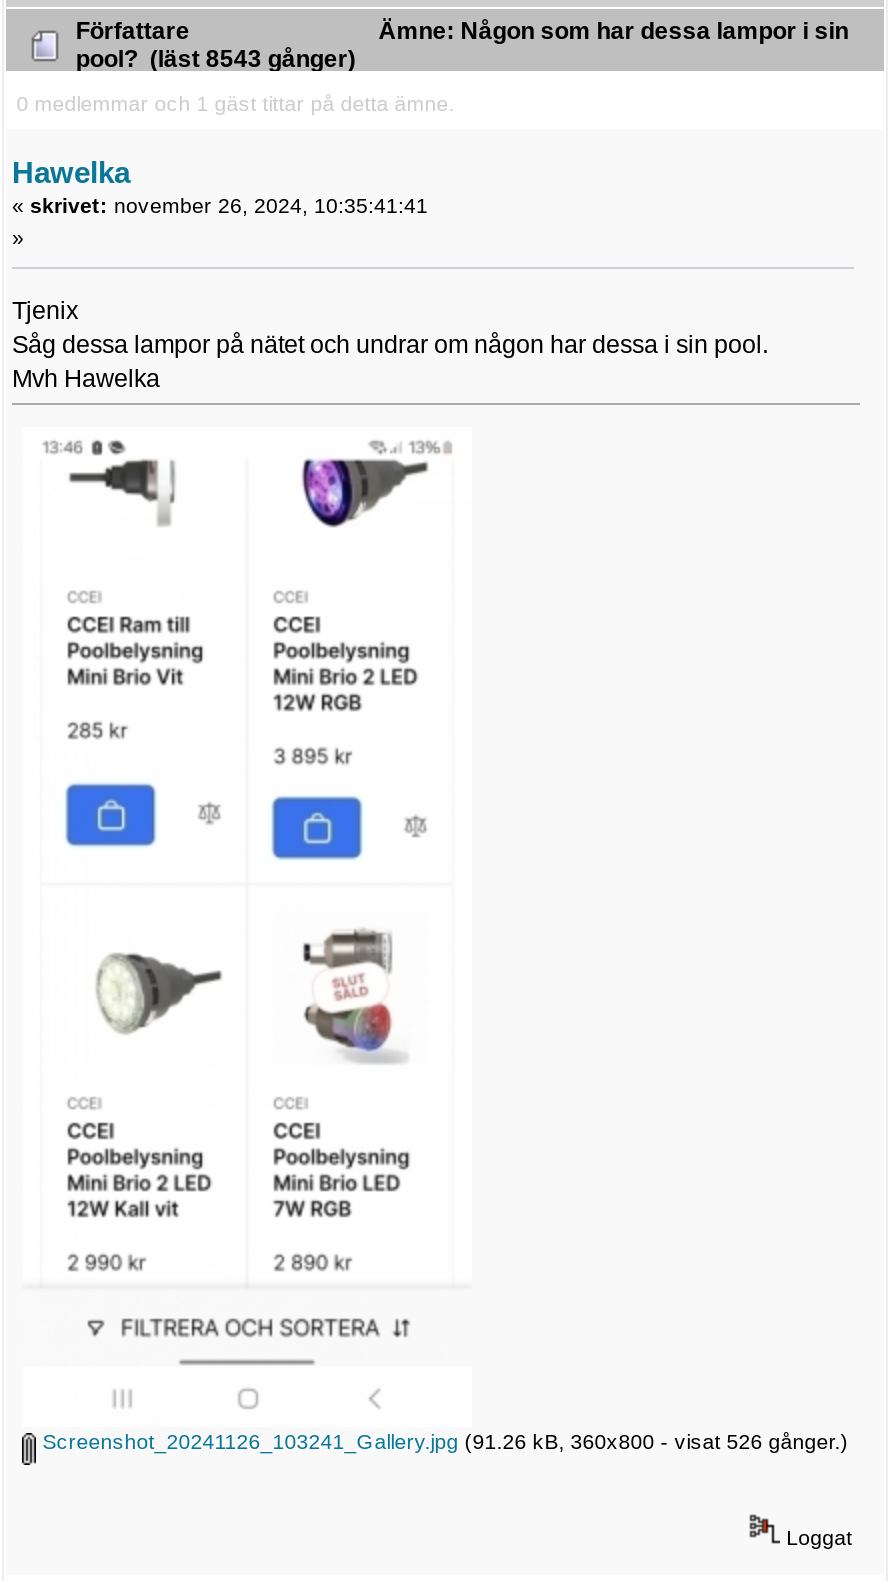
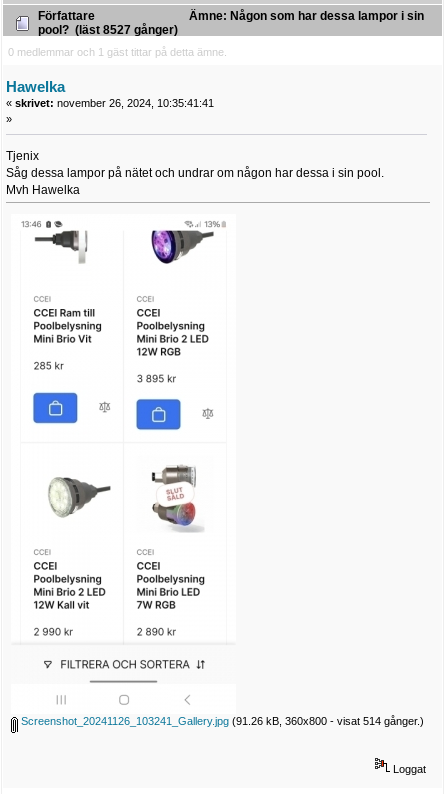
[76,45,356,73] pool? (läst 8543 gånger) -> [38,23,178,37] pool? (läst 8527 gånger)
[37,1428,849,1452] Screenshot_20241126_103241_Gallery.jpg (91.26 kB, 360x800 - visat 526 gånger.) -> [18,715,424,727] Screenshot_20241126_103241_Gallery.jpg (91.26 kB, 360x800 - visat 514 gånger.)

